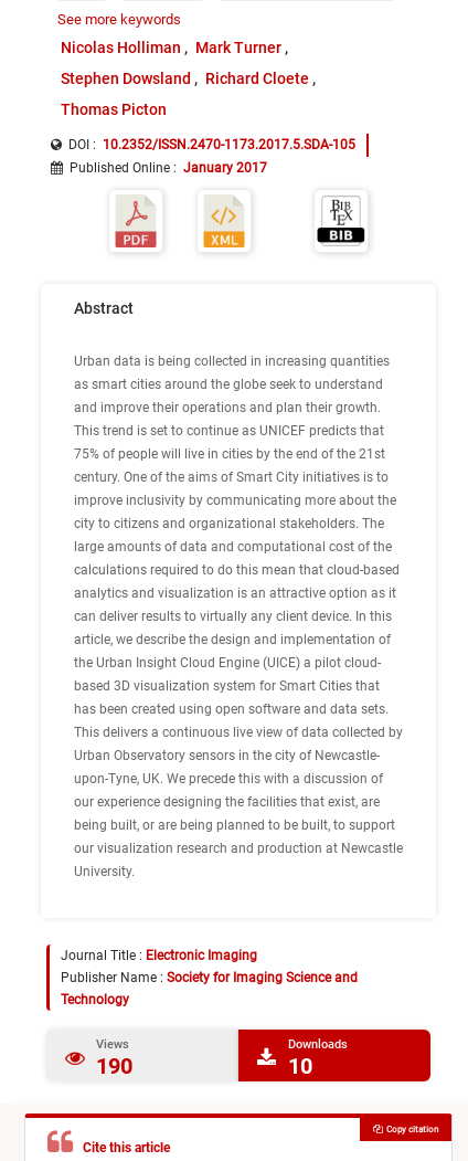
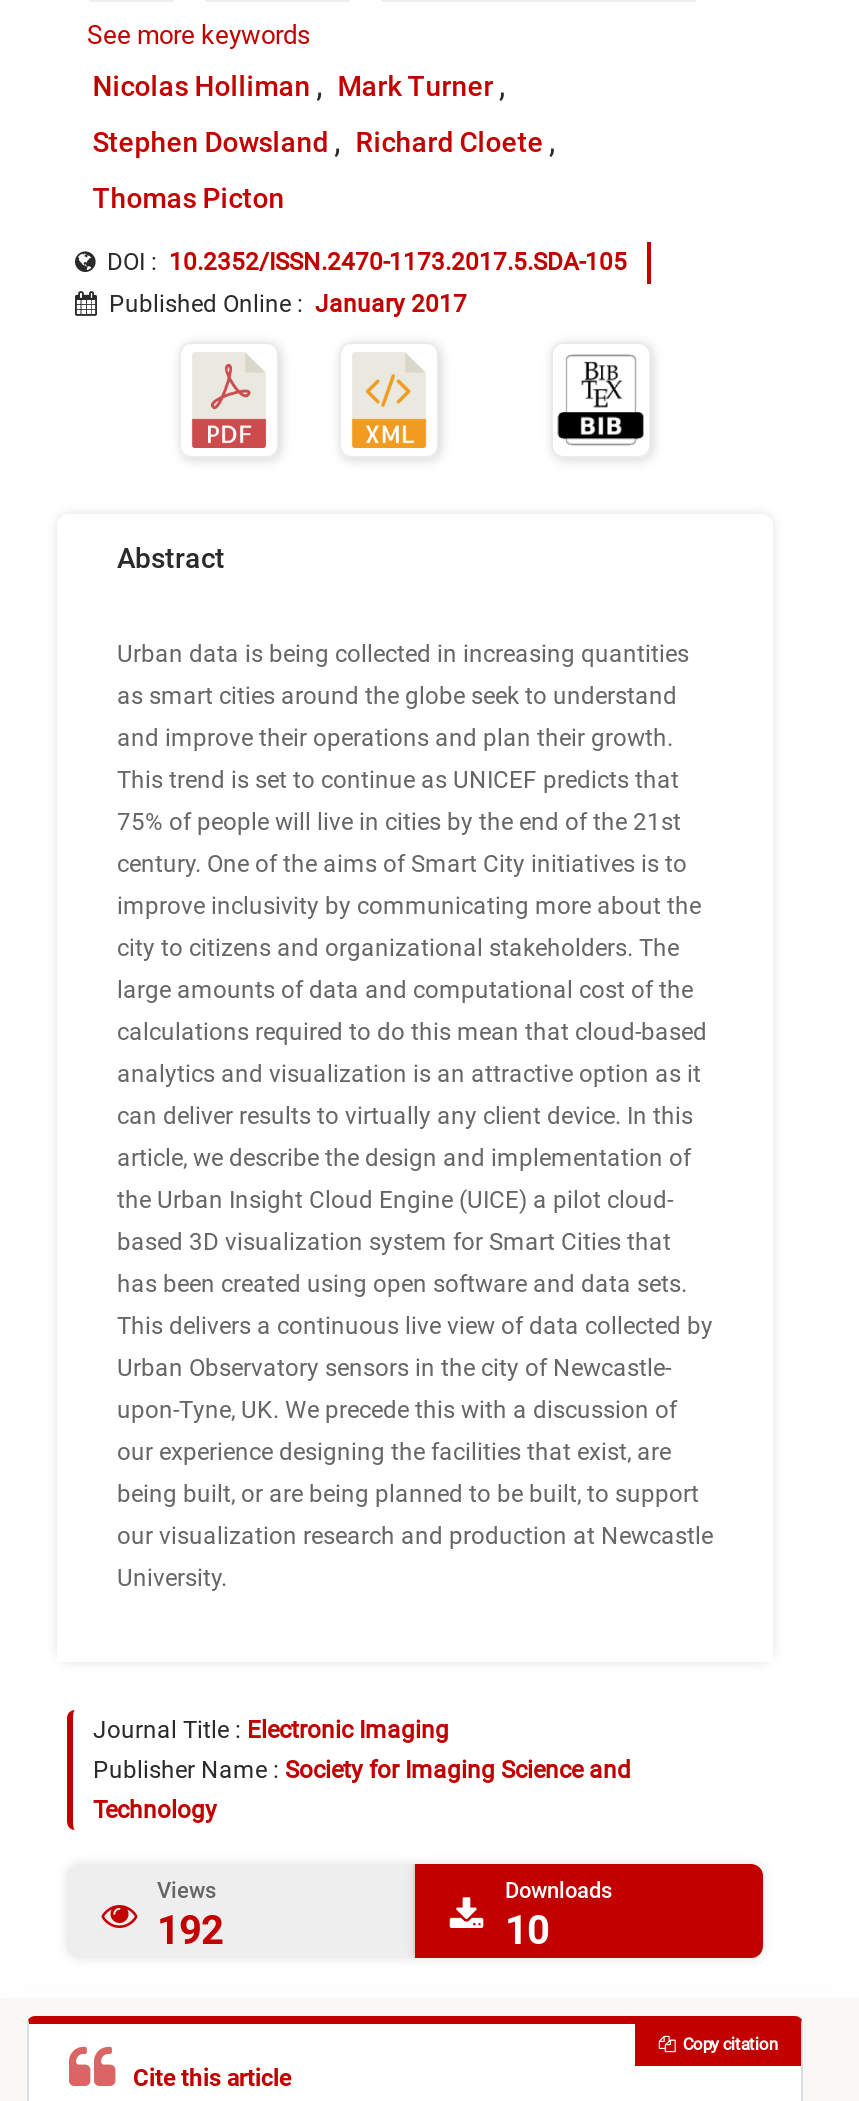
[96,1053,132,1079] 190 -> [157,1906,223,1954] 192

